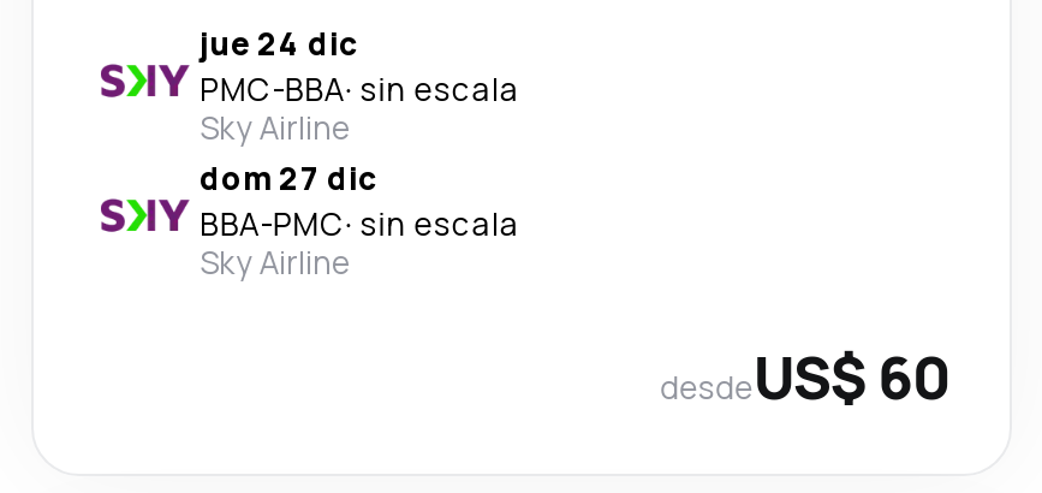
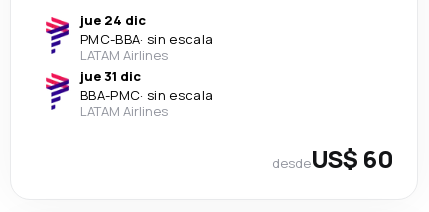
[99,36,377,200] [image] | Sky Airline | dom 27 dic -> [39,16,168,85] [image] | LATAM Airlines | jue 31 dic
[99,171,351,284] [image] | Sky Airline -> [39,72,168,120] [image] | LATAM Airlines

